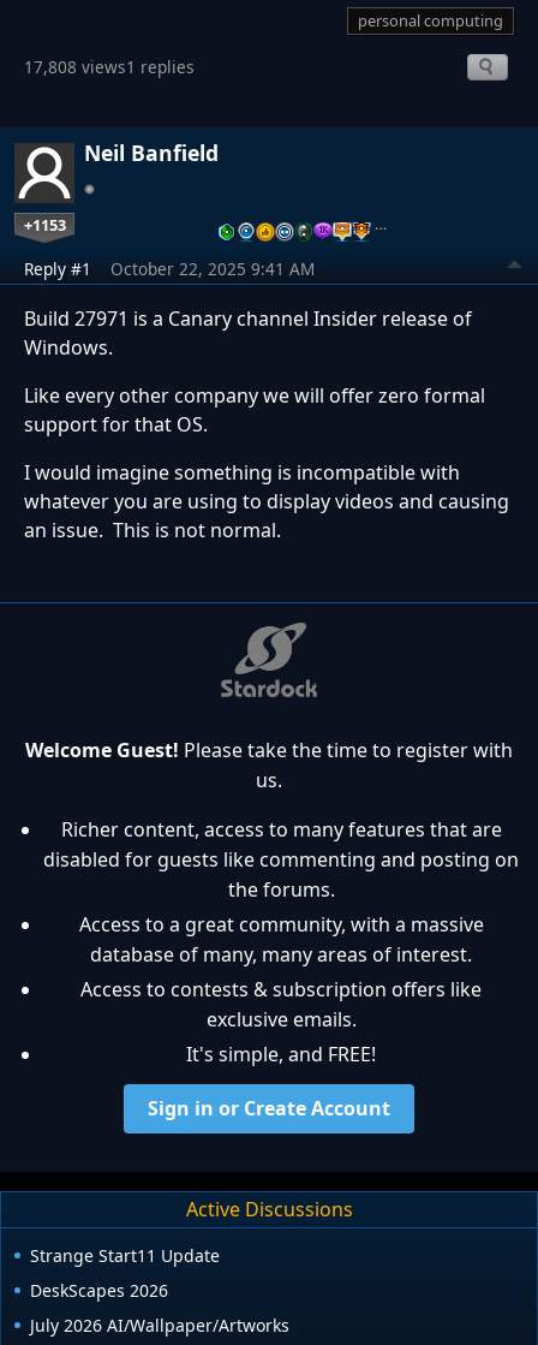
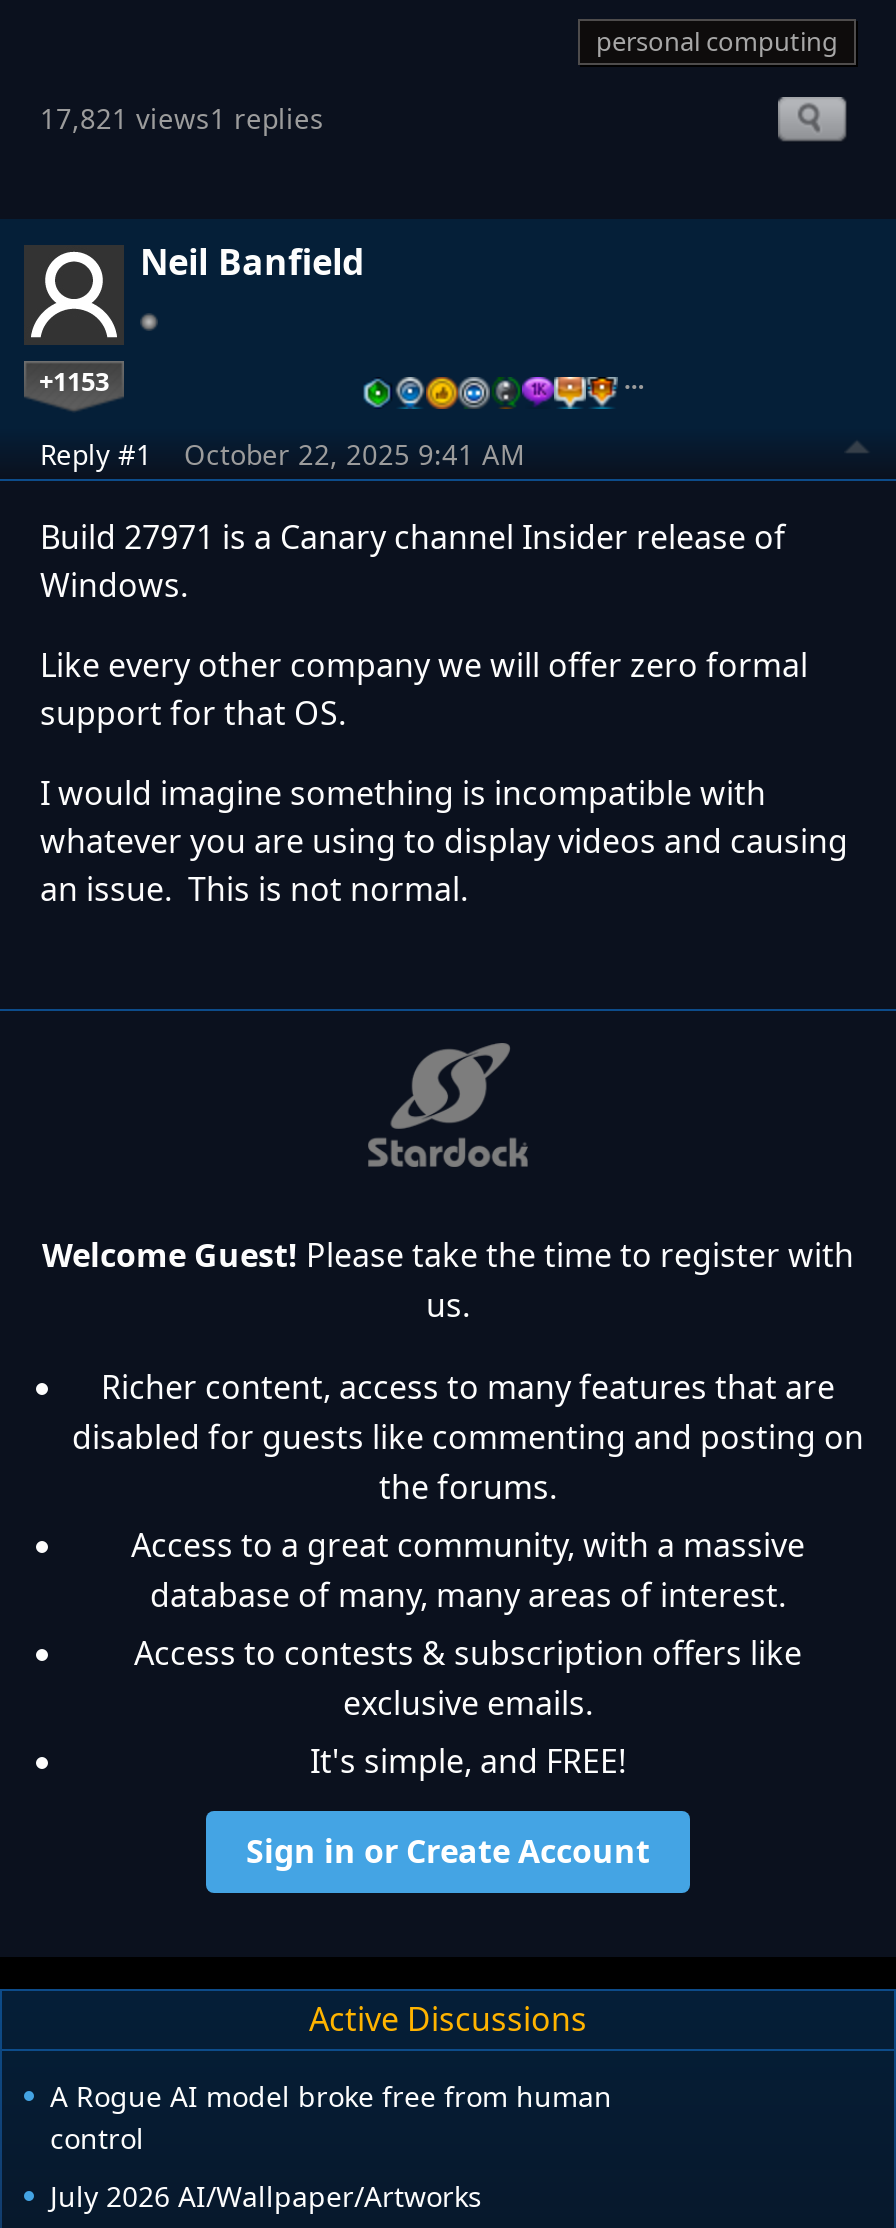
[24,55,195,78] 17,808 views1 replies -> [40,98,324,136] 17,821 views1 replies
[30,1244,220,1302] Strange Start11 Update | DeskScapes 2026 -> [50,2077,612,2157] A Rogue AI model broke free from human | control

